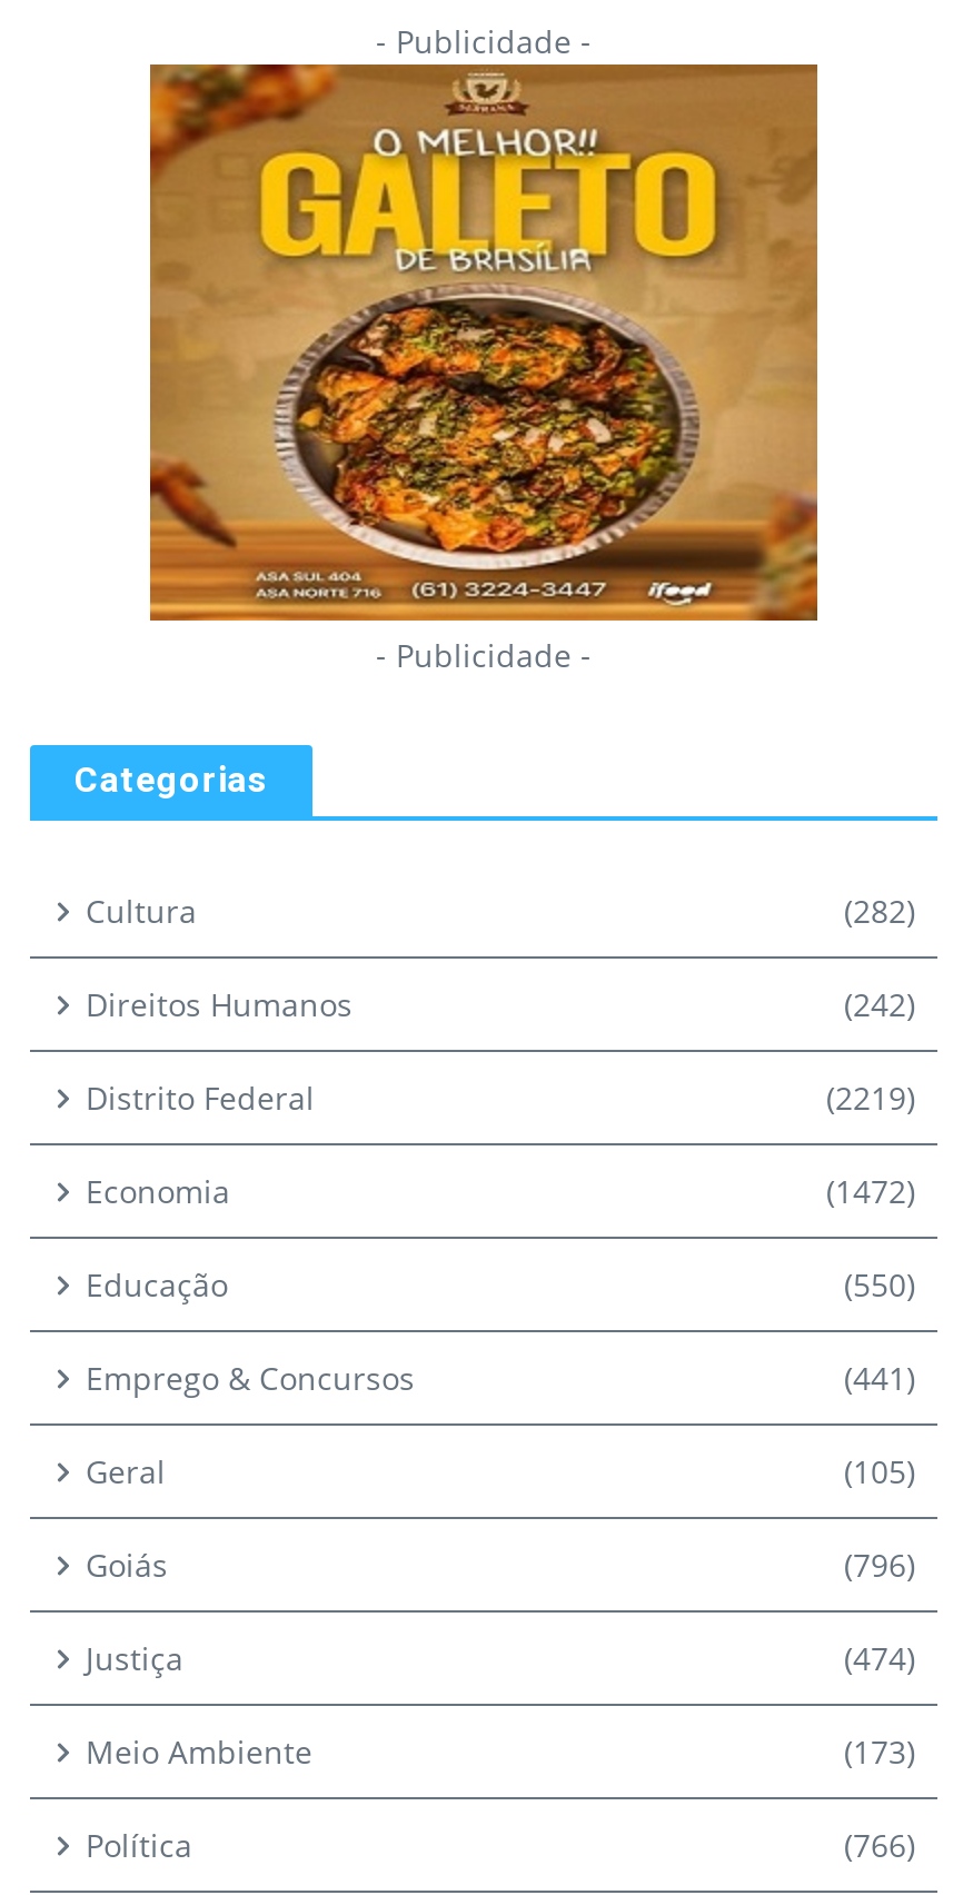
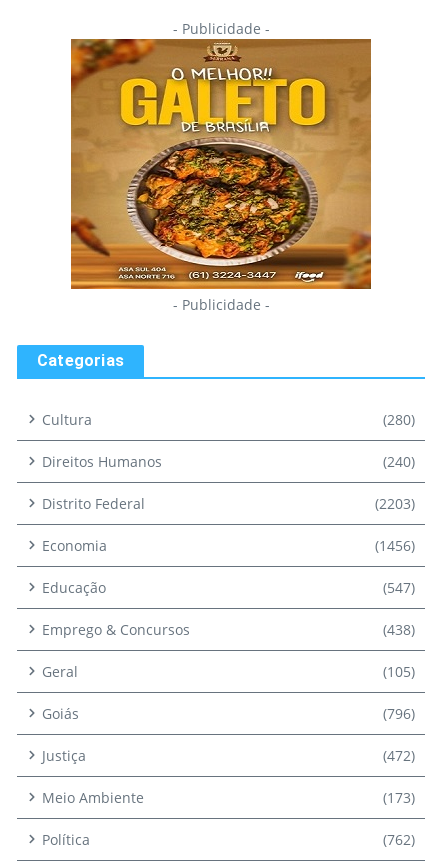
[844,890,915,932] (282) -> [383,410,415,429] (280)
[844,984,915,1026] (242) -> [383,452,415,471] (240)
[826,1077,915,1119] (2219) -> [375,494,415,513] (2203)
[826,1170,915,1213] (1472) -> [375,536,415,555] (1456)
[844,1264,915,1306] (550) -> [383,578,415,597] (547)
[844,1357,915,1399] (441) -> [383,620,415,639] (438)
[844,1637,915,1680] (474) -> [383,746,415,765] (472)
[844,1824,915,1867] (766) -> [383,830,415,849] (762)

